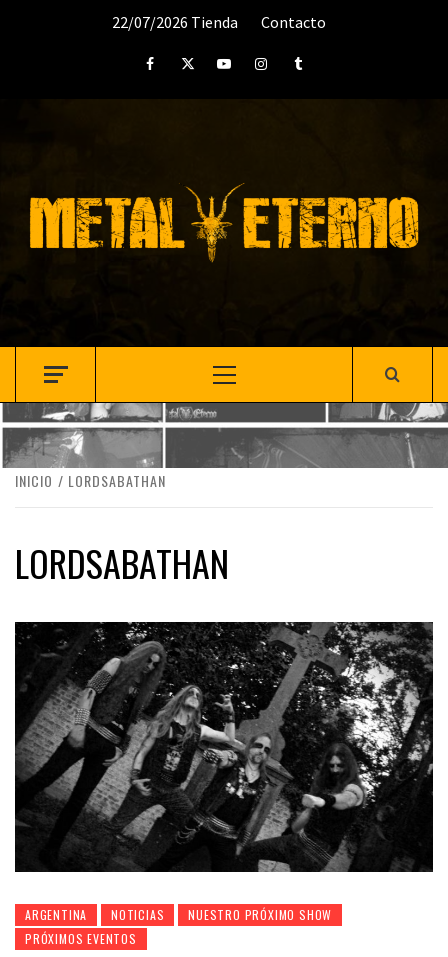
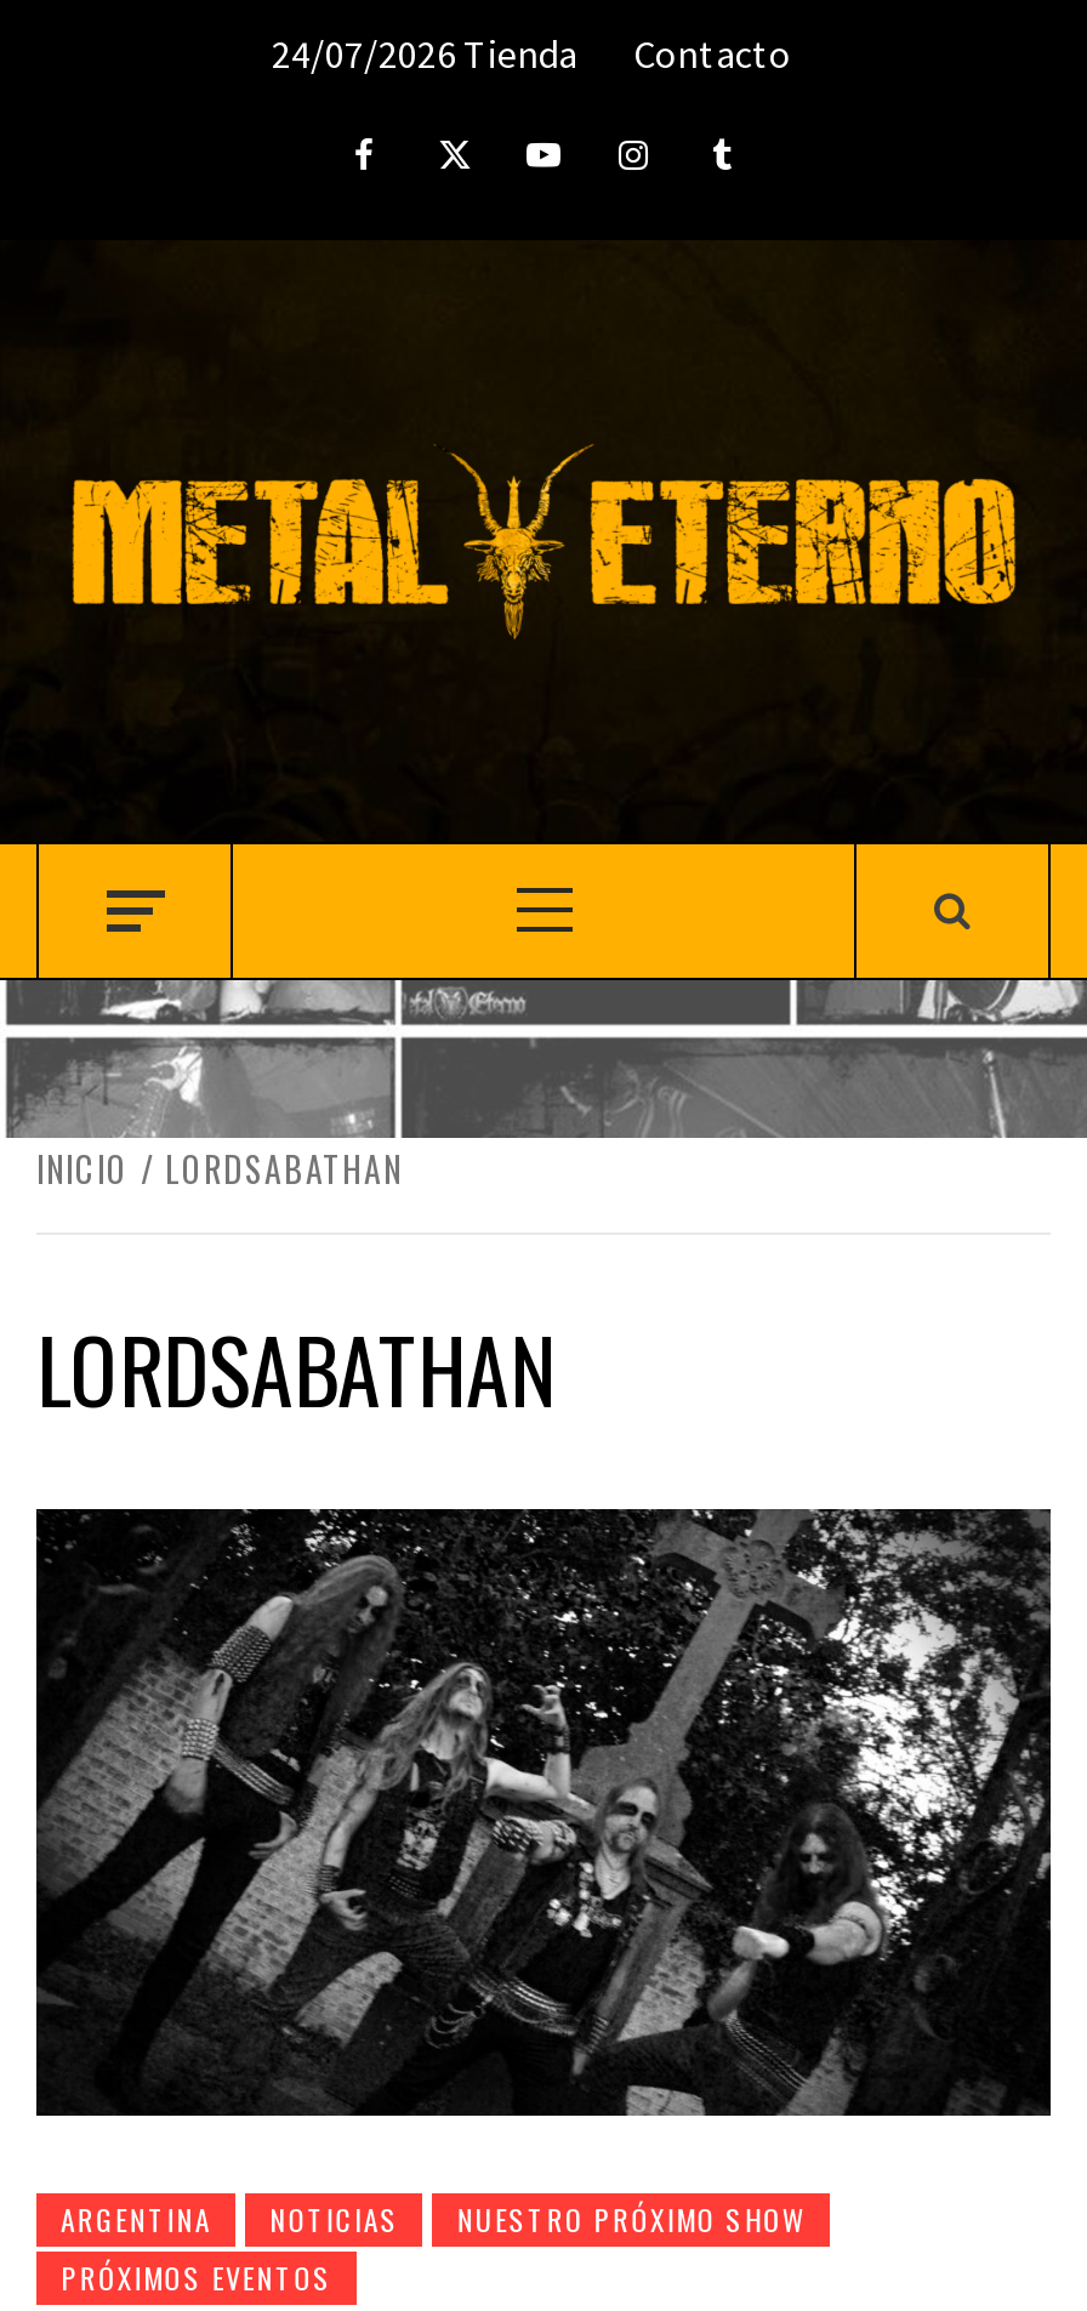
[112,12,326,32] 22/07/2026 Tienda Contacto -> [272,29,791,78] 24/07/2026 Tienda Contacto

